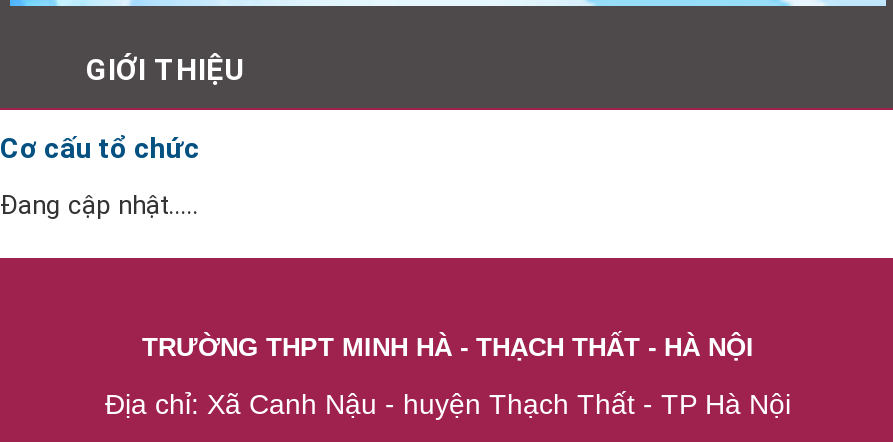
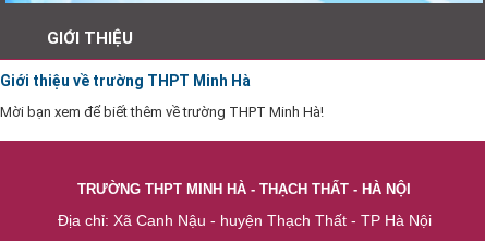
[0,133,200,165] Cơ cấu tổ chức -> [0,72,251,90] Giới thiệu về trường THPT Minh Hà
[0,191,198,221] Đang cập nhật..... -> [0,104,324,120] Mời bạn xem để biết thêm về trường THPT Minh Hà!

